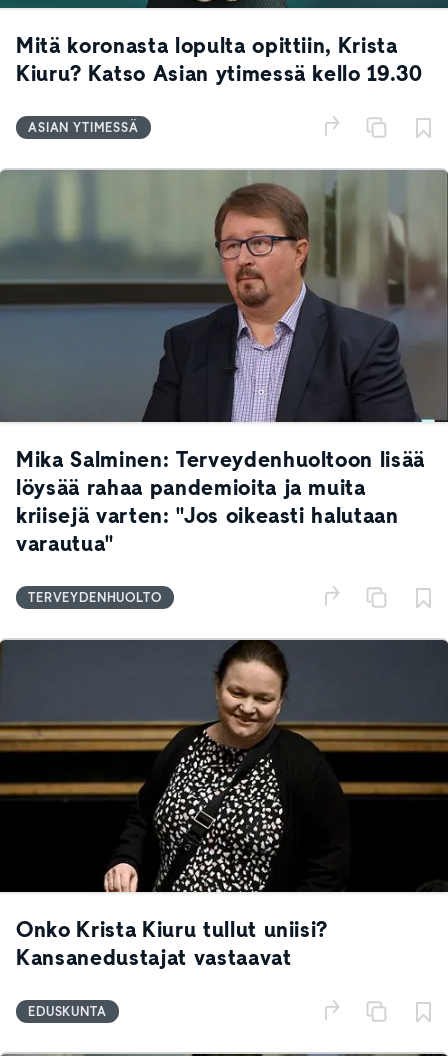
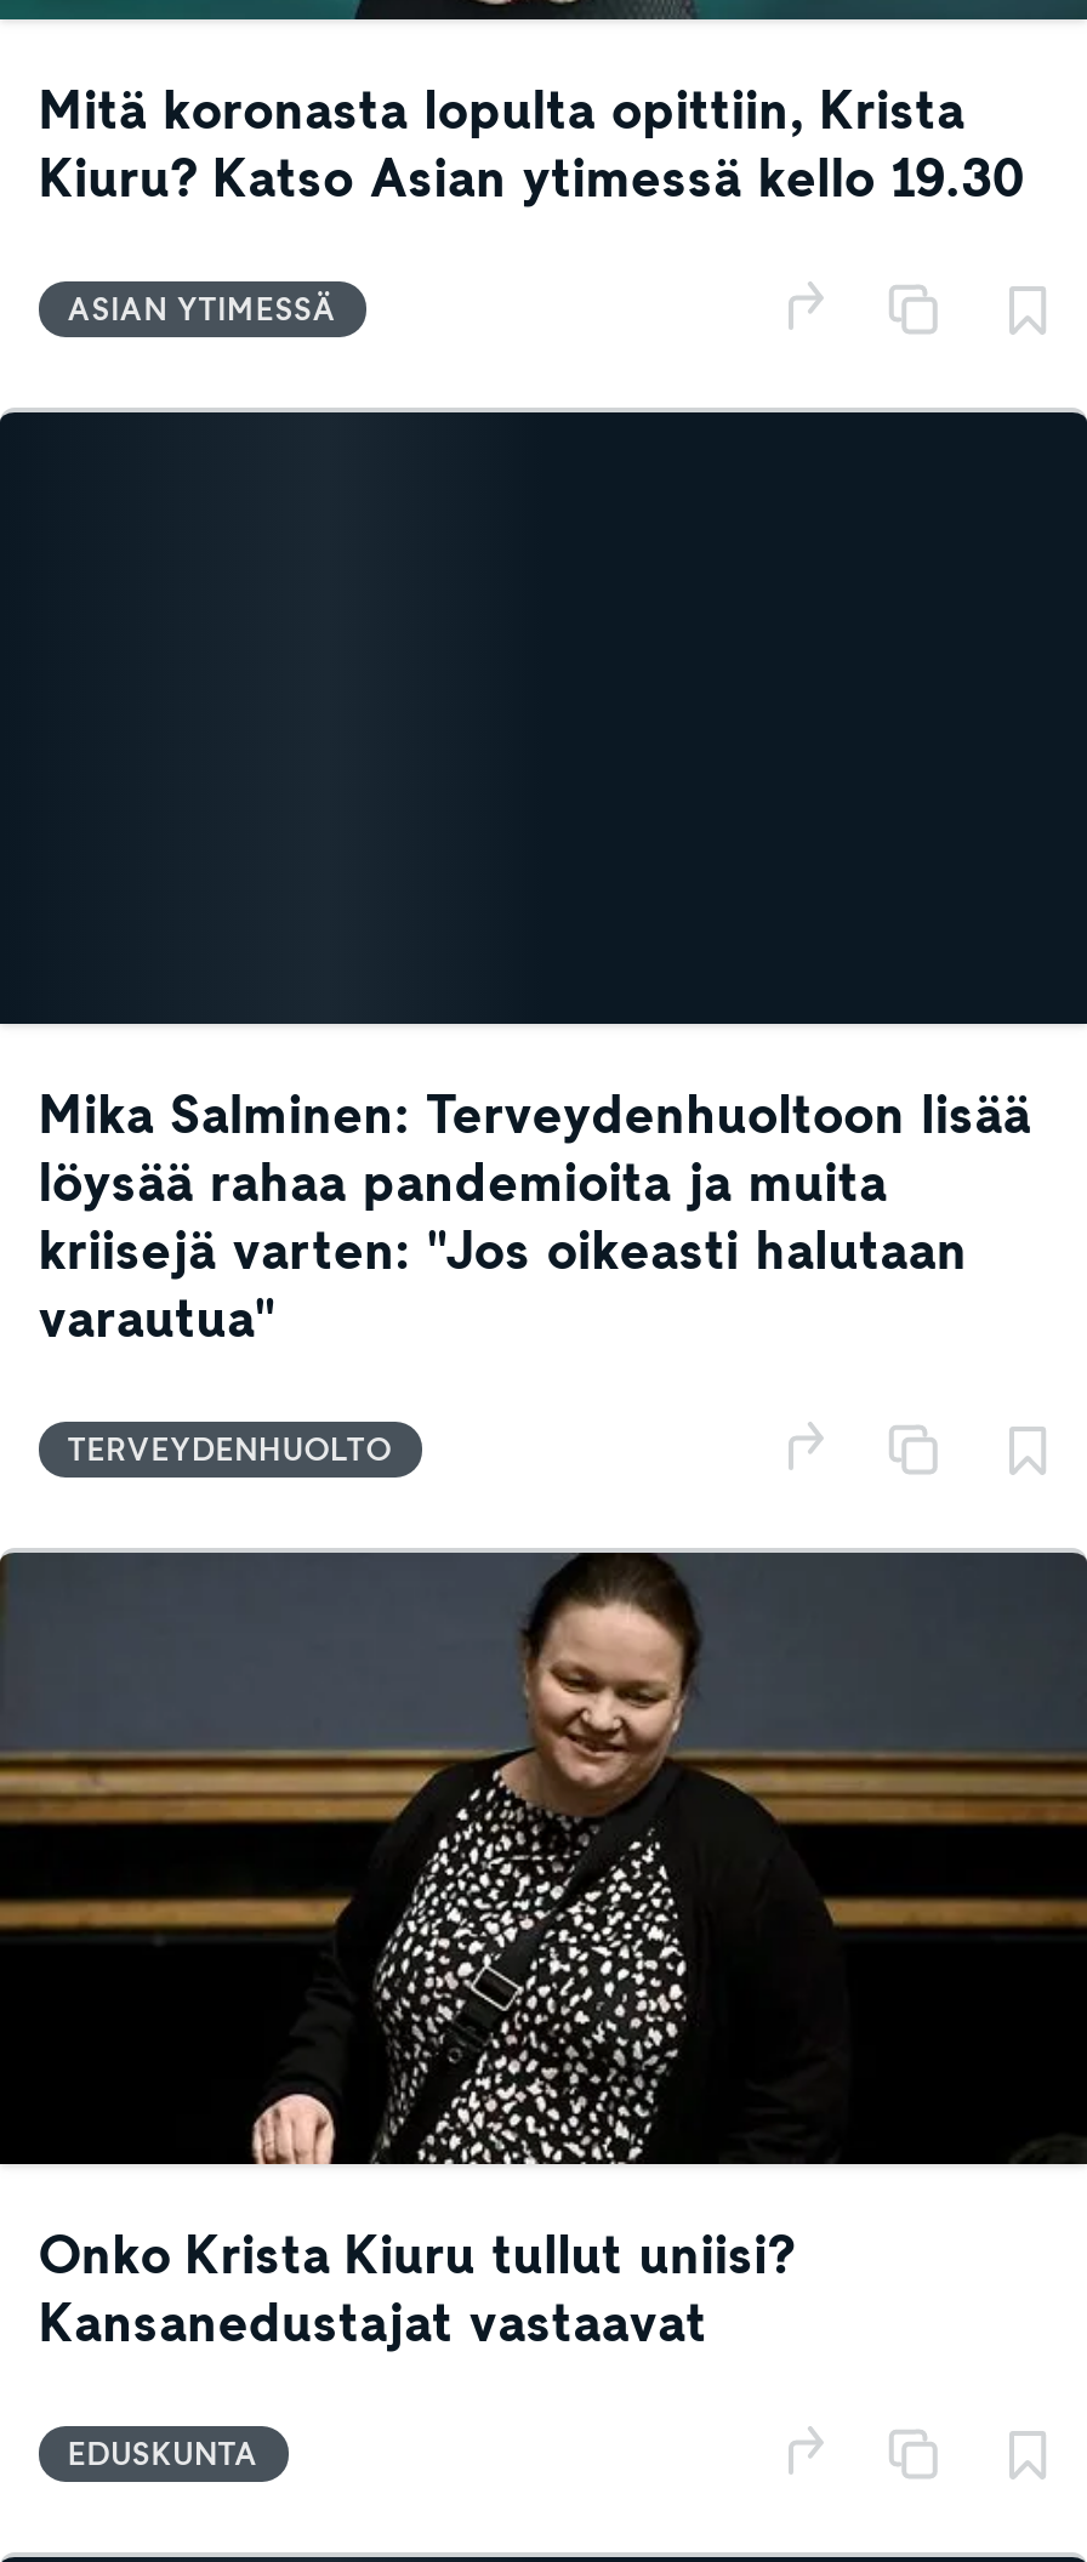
[3,171,445,423] [image] -> none

